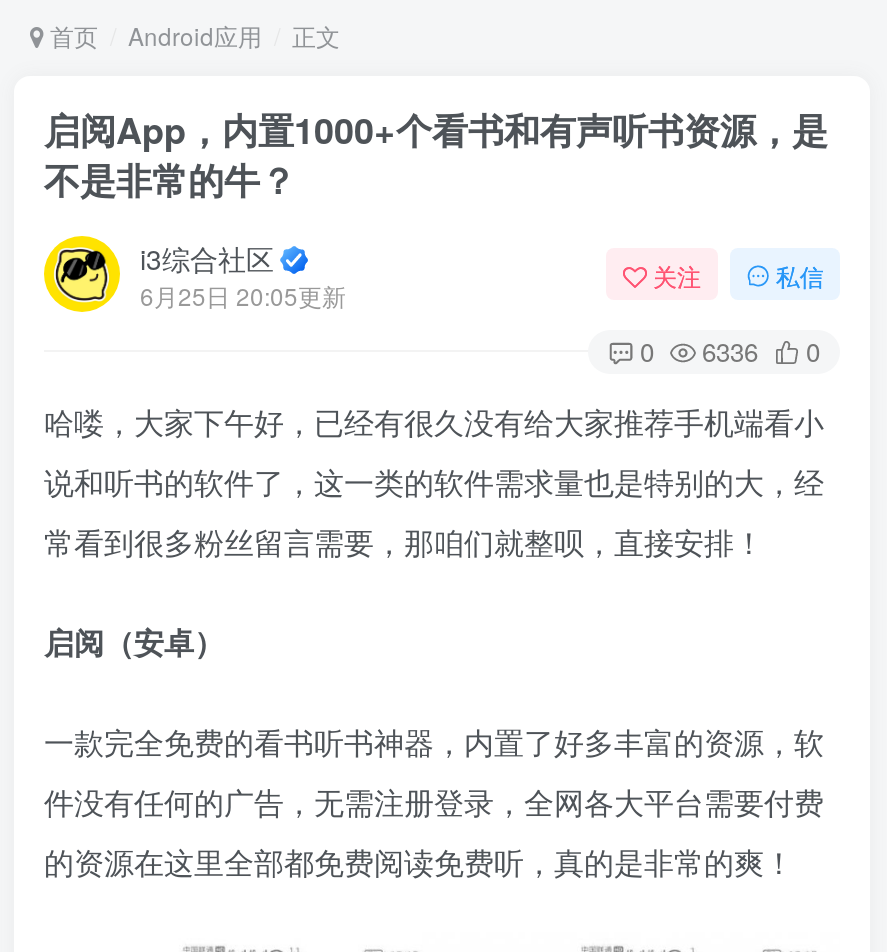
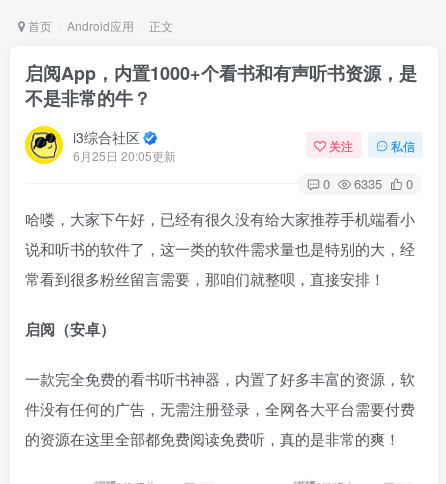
[640,332,820,370] 0 6336 0 -> [323,174,413,193] 0 6335 0

